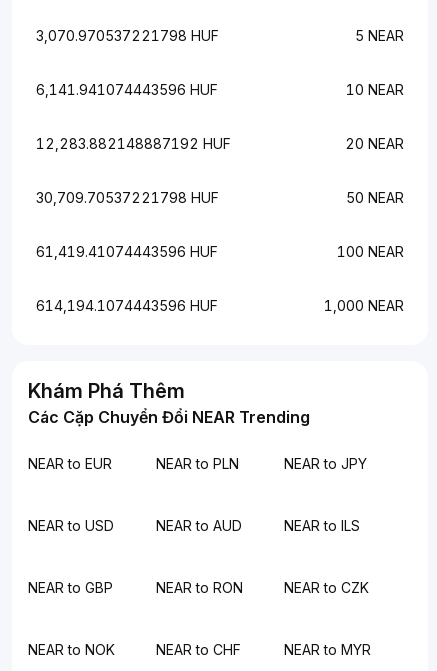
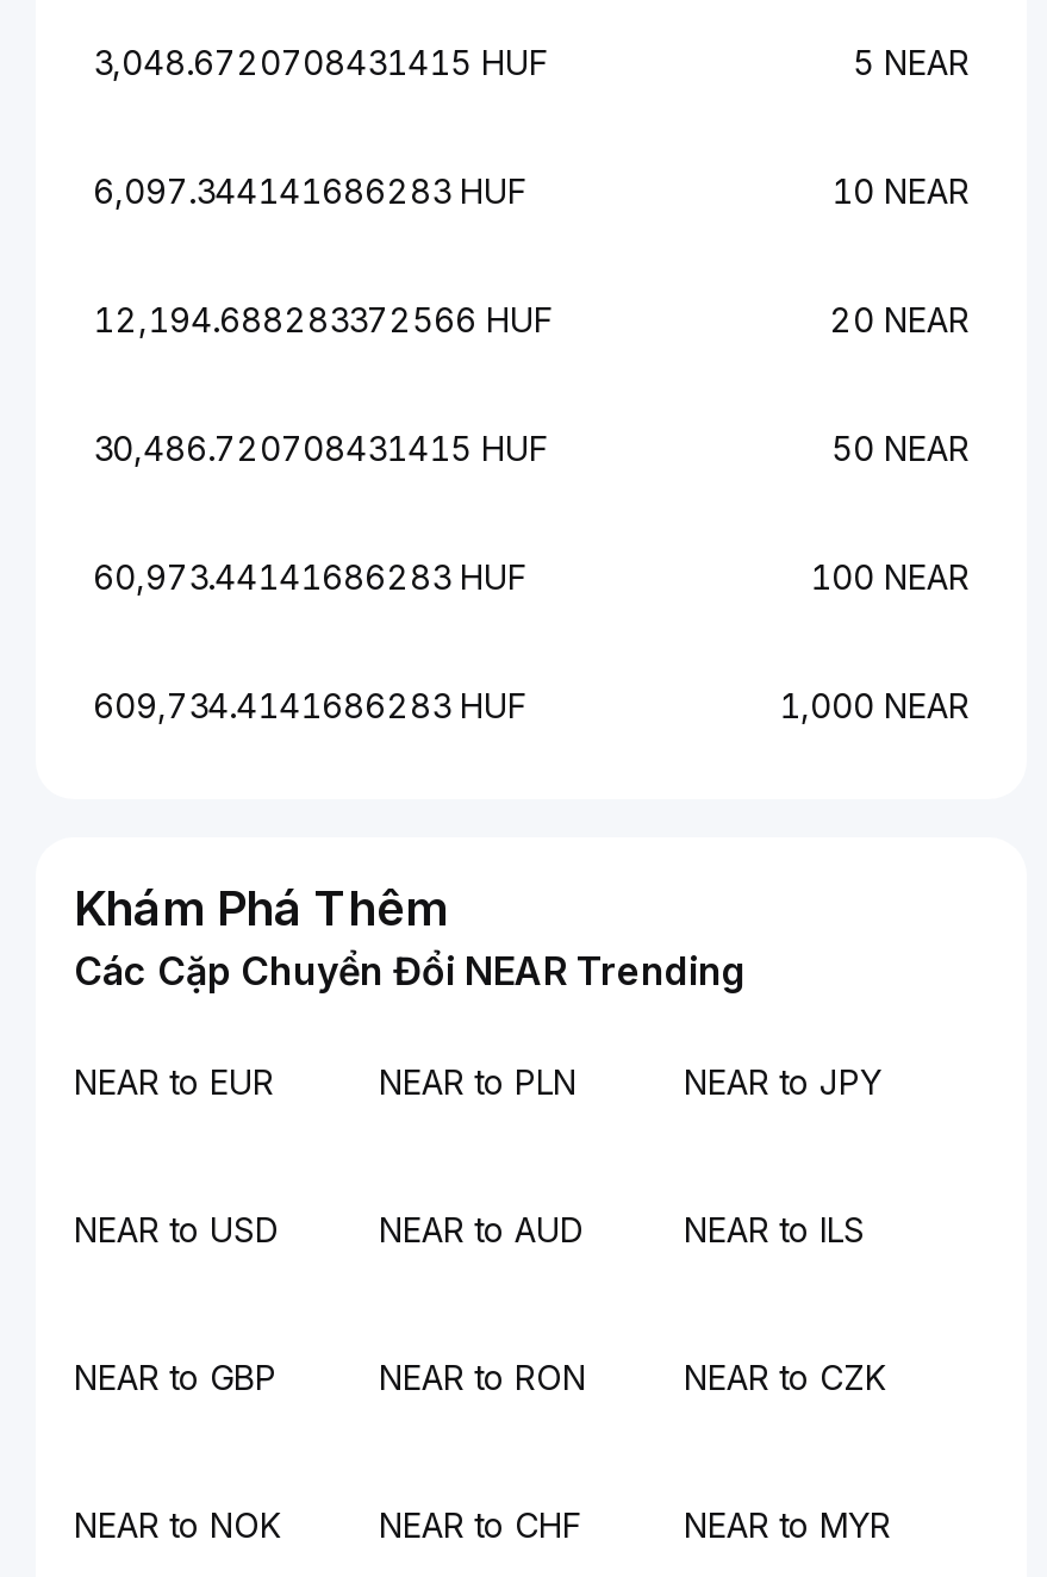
[36,27,219,44] 3,070.970537221798 HUF -> [93,42,548,82] 3,048.6720708431415 HUF
[36,81,218,98] 6,141.941074443596 HUF -> [93,170,526,211] 6,097.344141686283 HUF
[36,135,231,152] 12,283.882148887192 HUF -> [93,299,553,339] 12,194.688283372566 HUF
[36,189,219,206] 30,709.70537221798 HUF -> [93,428,548,468] 30,486.720708431415 HUF
[36,243,218,260] 61,419.41074443596 HUF -> [93,556,526,597] 60,973.44141686283 HUF
[36,297,218,314] 614,194.1074443596 HUF -> [93,685,526,725] 609,734.4141686283 HUF

